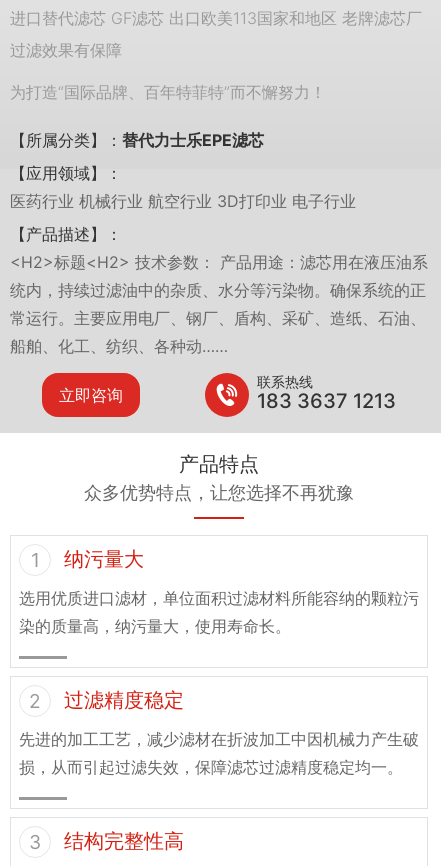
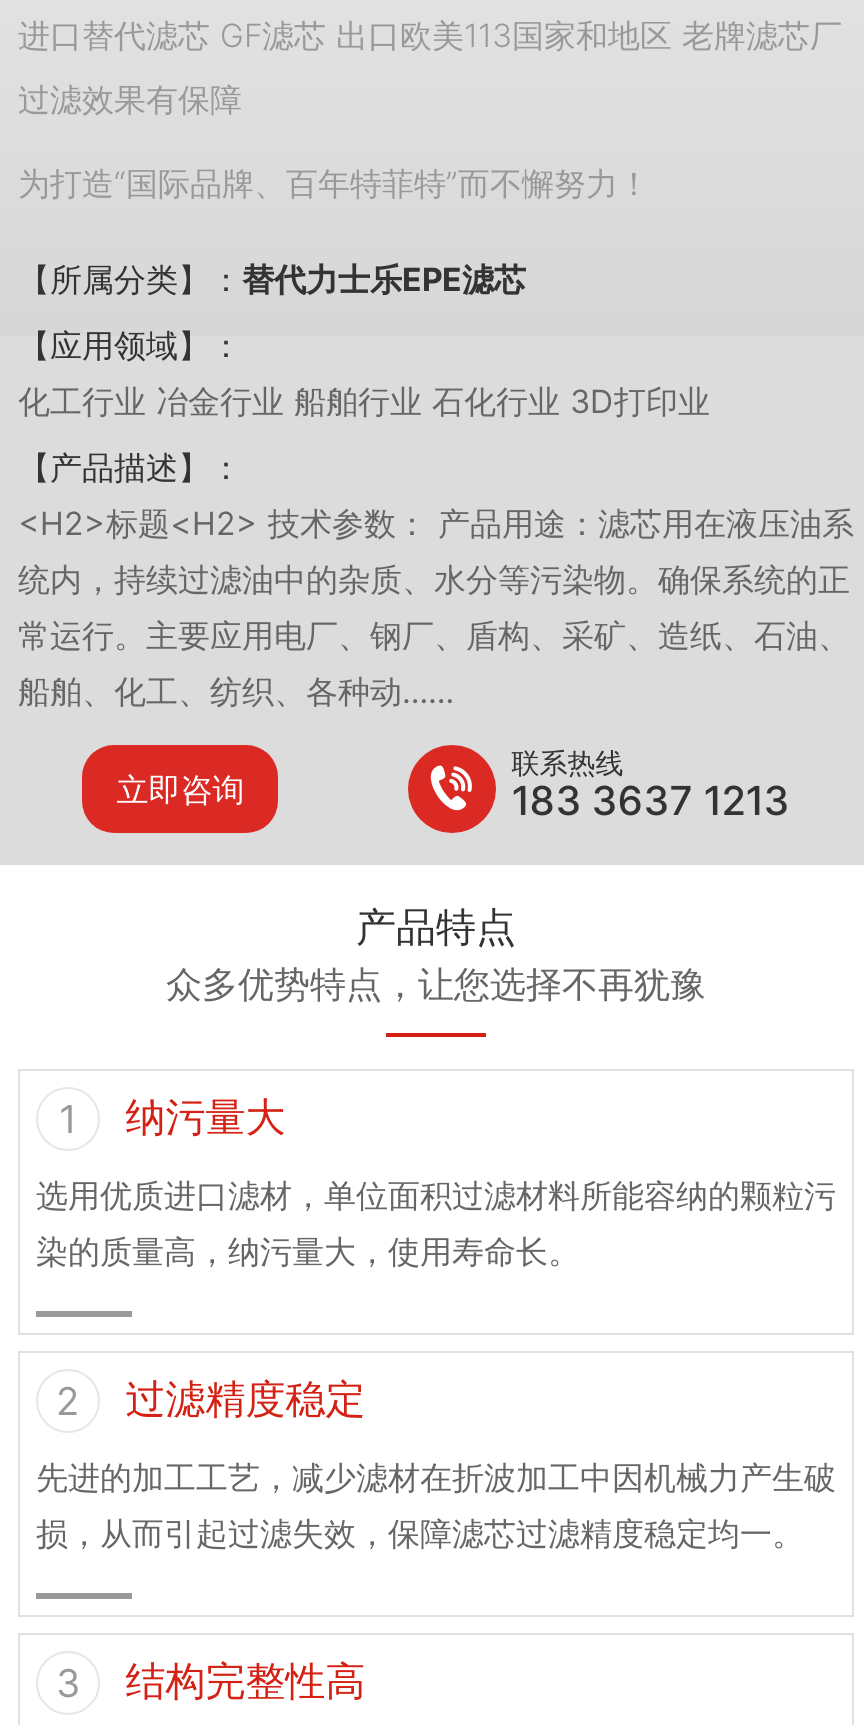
[10,191,356,211] 医药行业 机械行业 航空行业 3D打印业 电子行业 -> [18,381,710,421] 化工行业 冶金行业 船舶行业 石化行业 3D打印业

